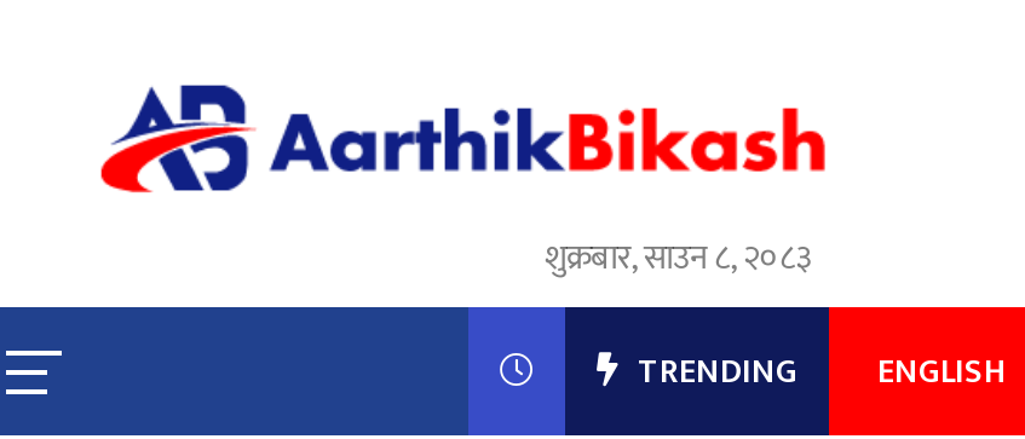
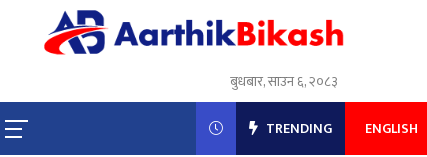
[544,230,813,286] शुक्रबार, साउन ८, २०८३ -> [230,70,338,93] बुधबार, साउन ६, २०८३

